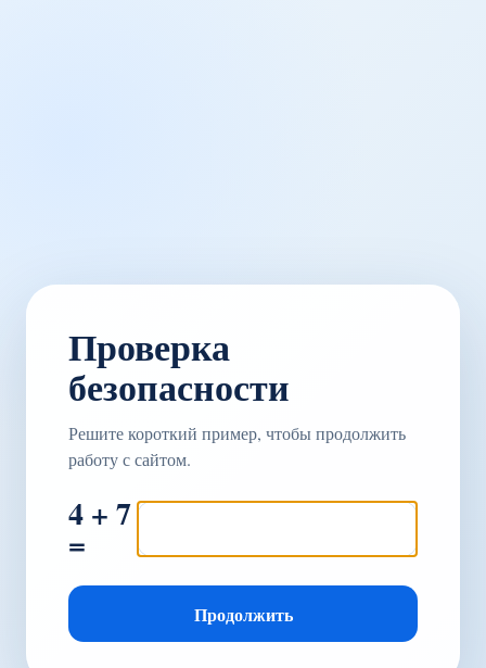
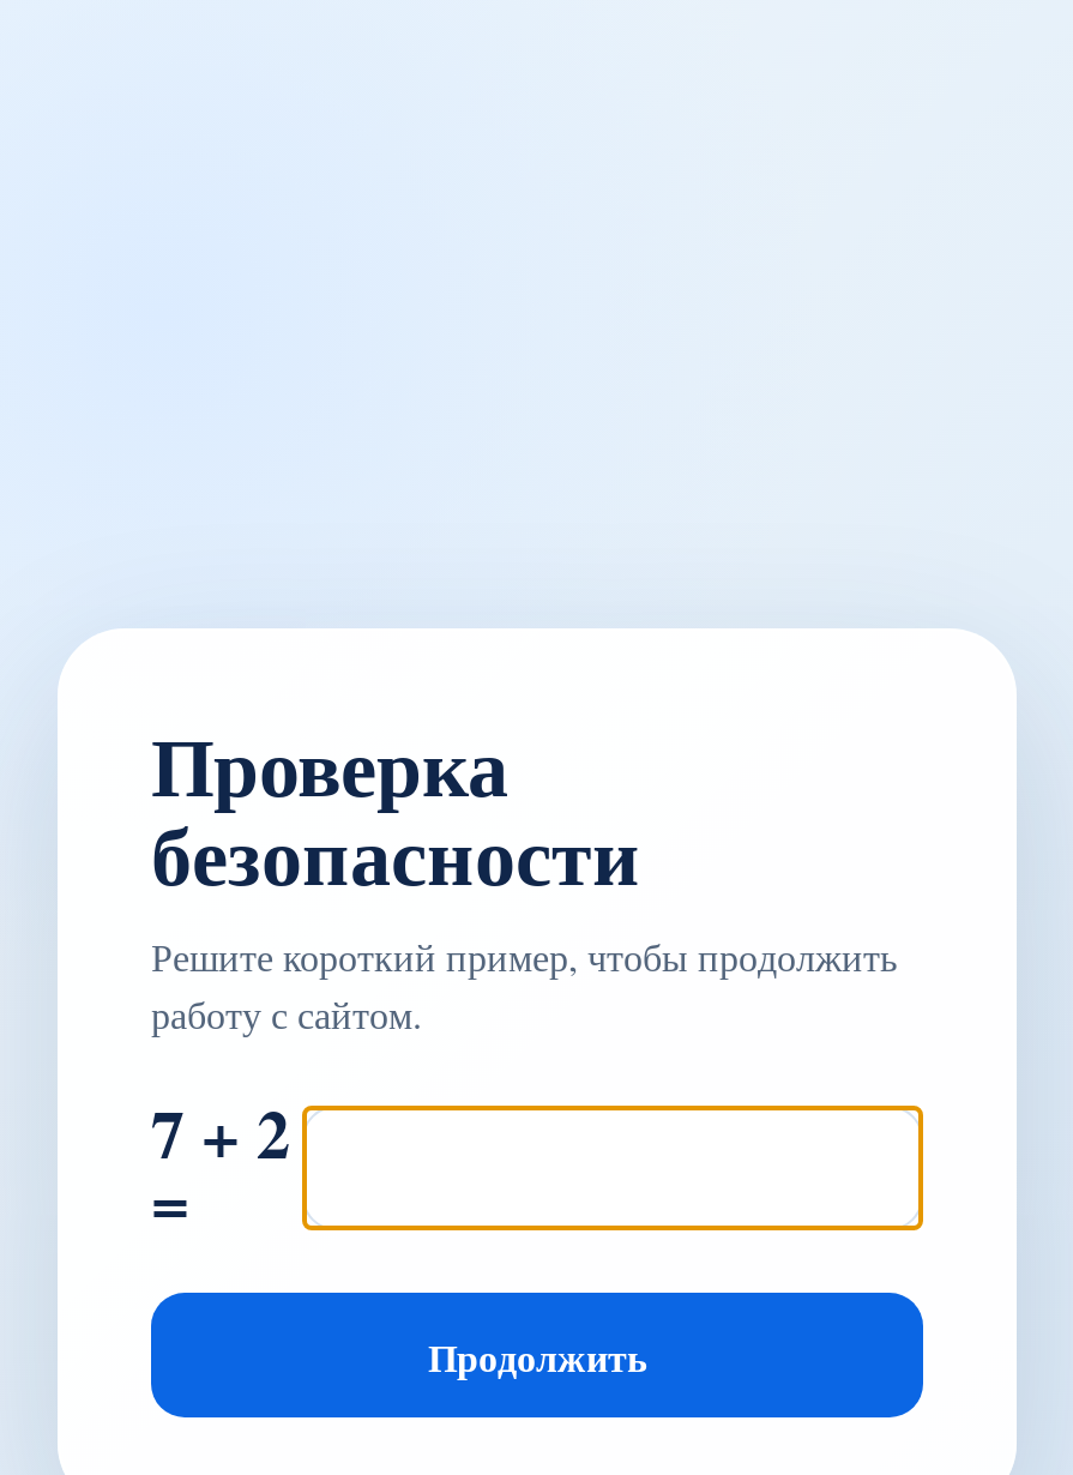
[68,491,131,535] 4 + 7 -> [151,1084,290,1182] 7 + 2

